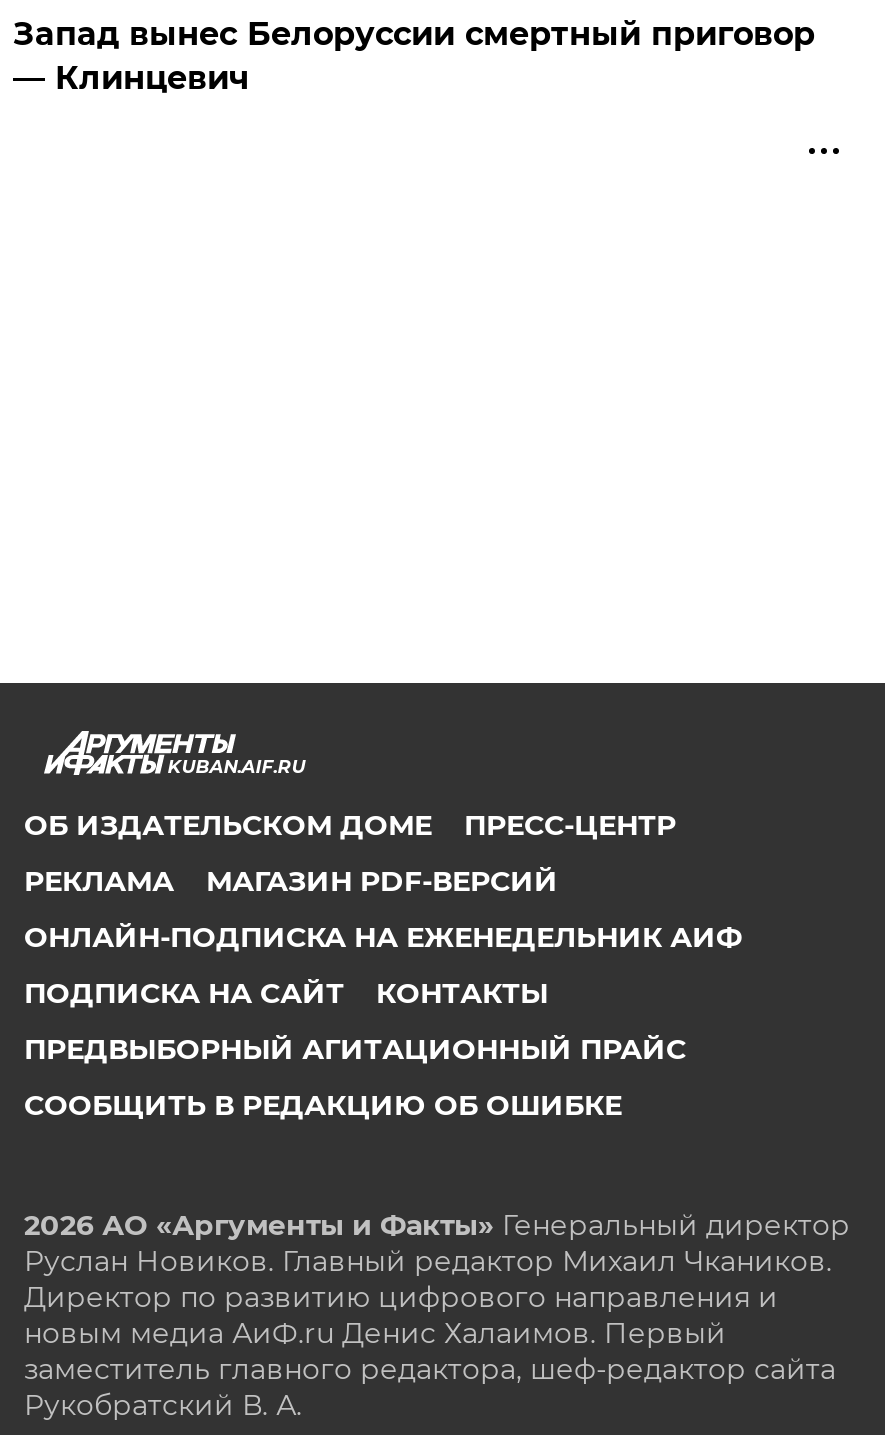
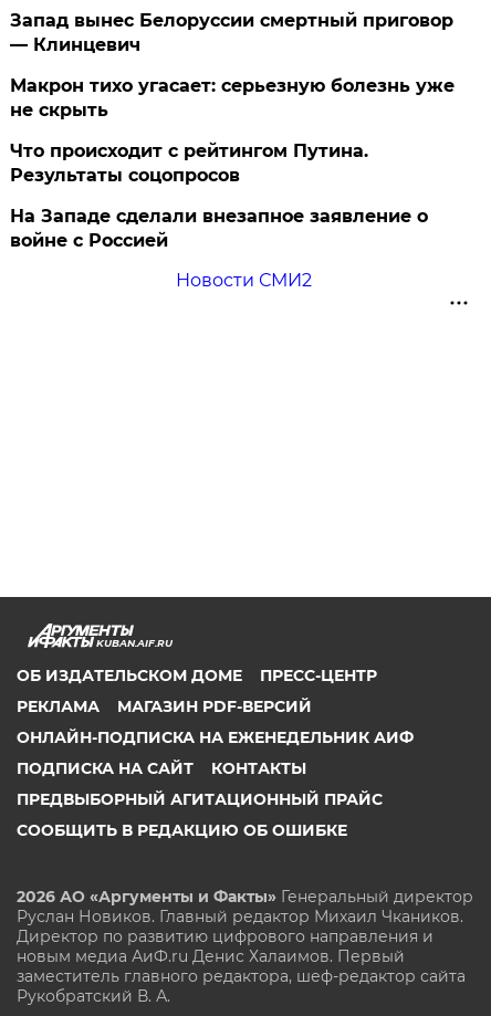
none -> [10,75,455,291] Макрон тихо угасает: серьезную болезнь уже | не скрыть | Что происходит с рейтингом Путина. | Результаты соцопросов | На Западе сделали внезапное заявление о | войне с Россией | Новости СМИ2

